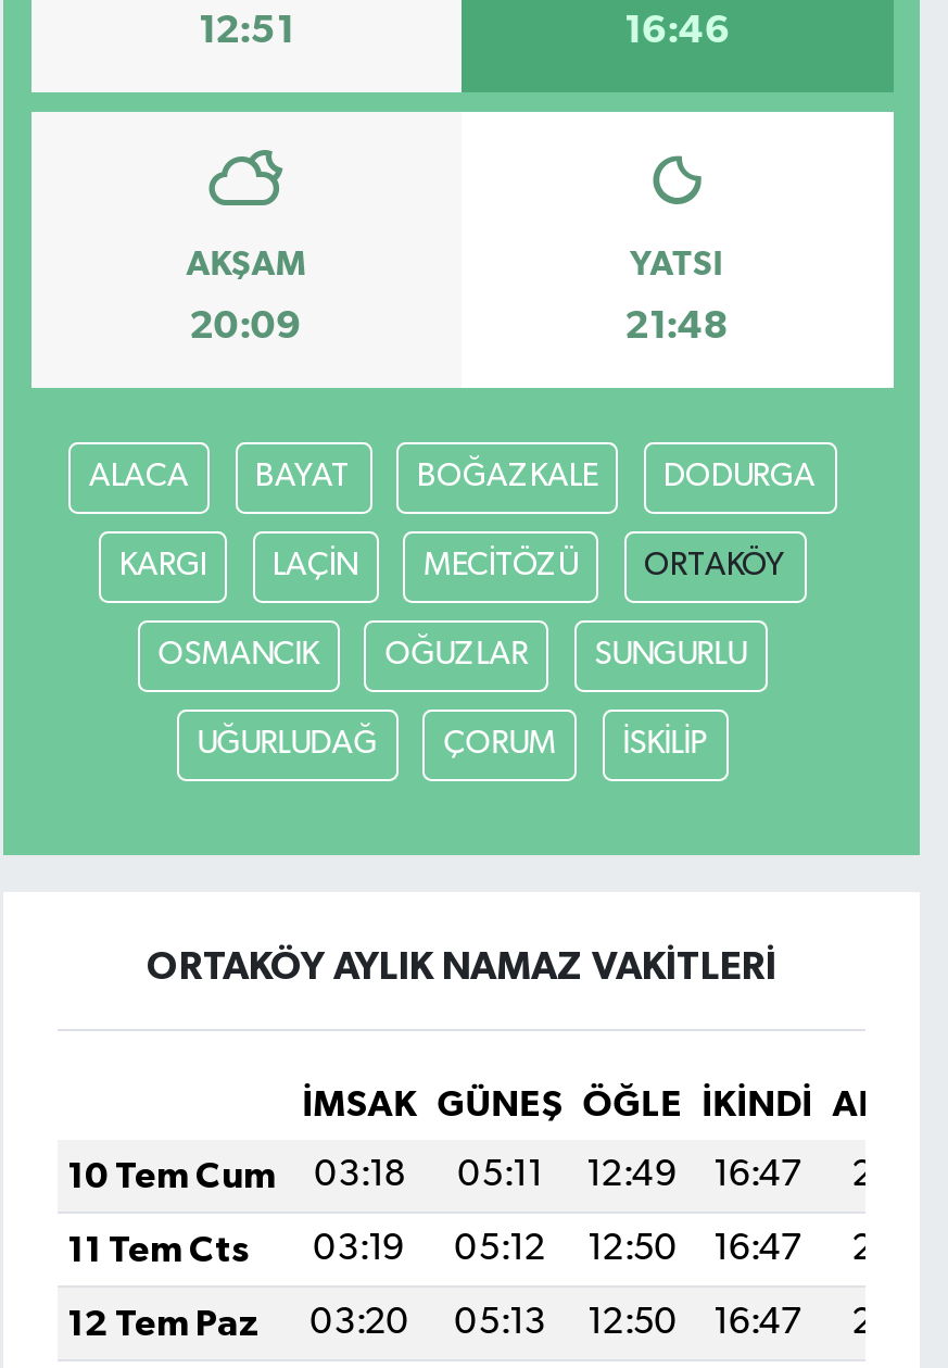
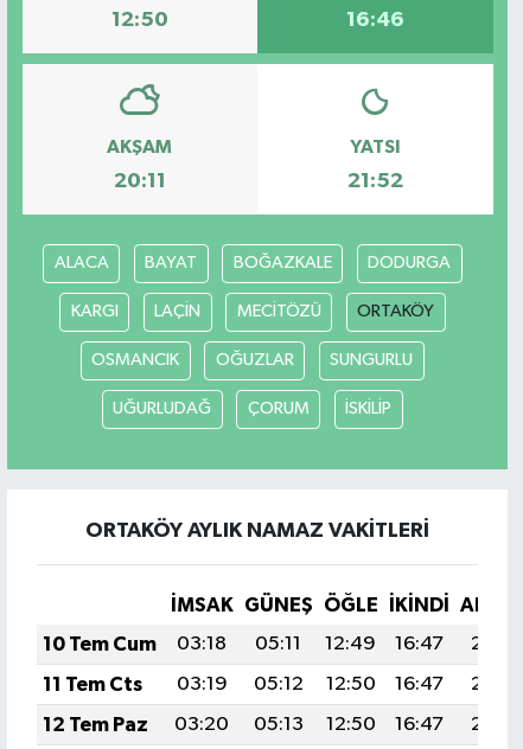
[198,12,294,51] 12:51 -> [111,9,168,31] 12:50
[190,306,303,346] 20:09 -> [114,170,166,191] 20:11
[625,306,729,346] 21:48 -> [347,170,403,191] 21:52

